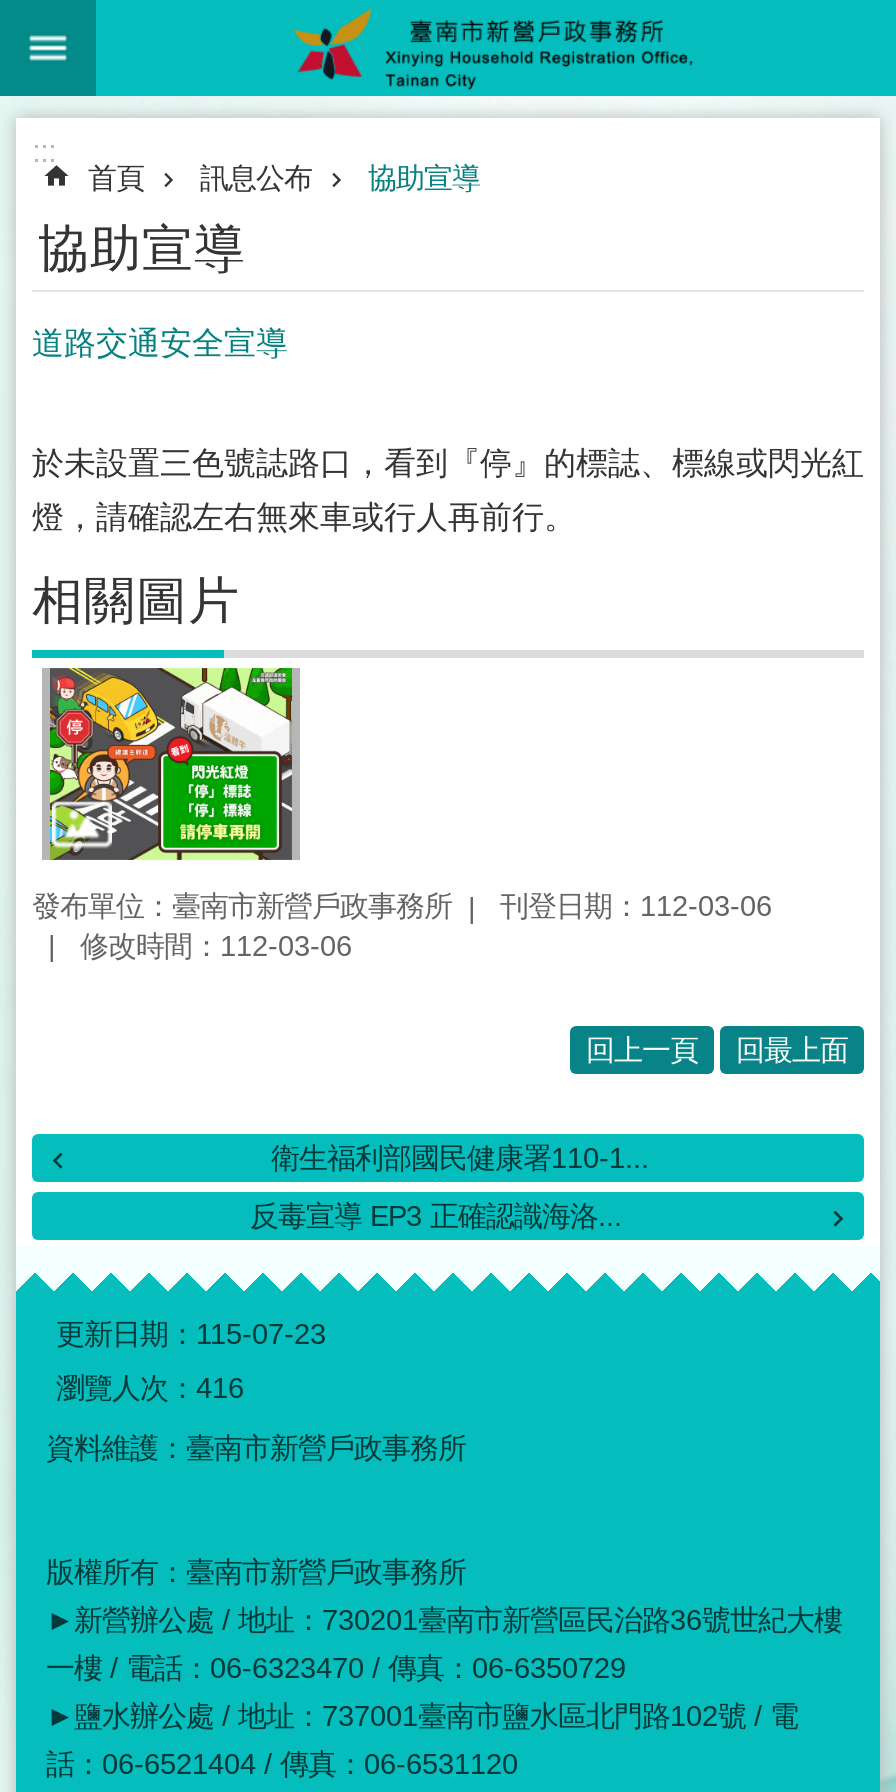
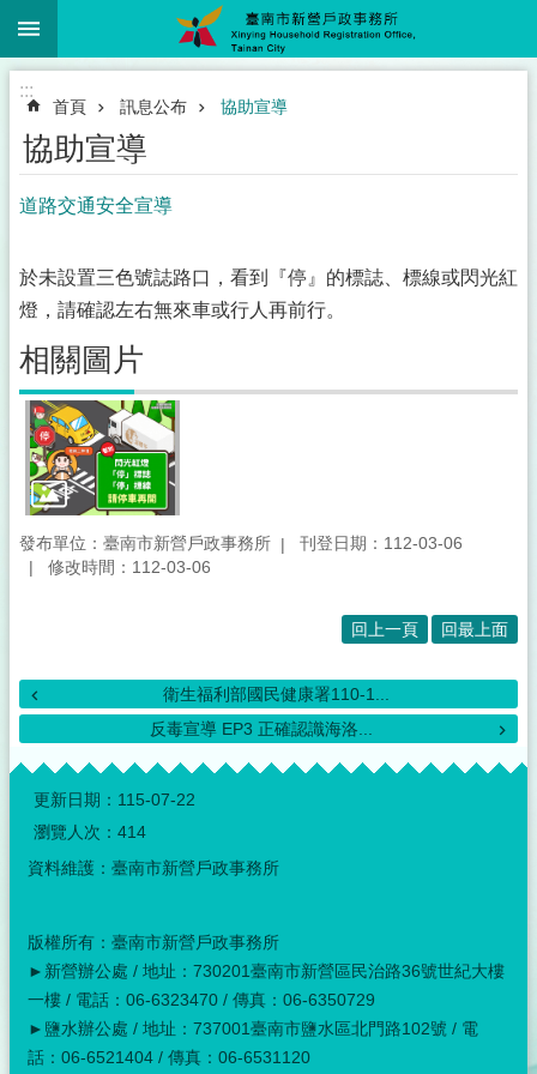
[56,1318,326,1350] 更新日期：115-07-23 -> [34,790,195,809] 更新日期：115-07-22
[56,1372,244,1404] 瀏覽人次：416 -> [34,822,146,841] 瀏覽人次：414

